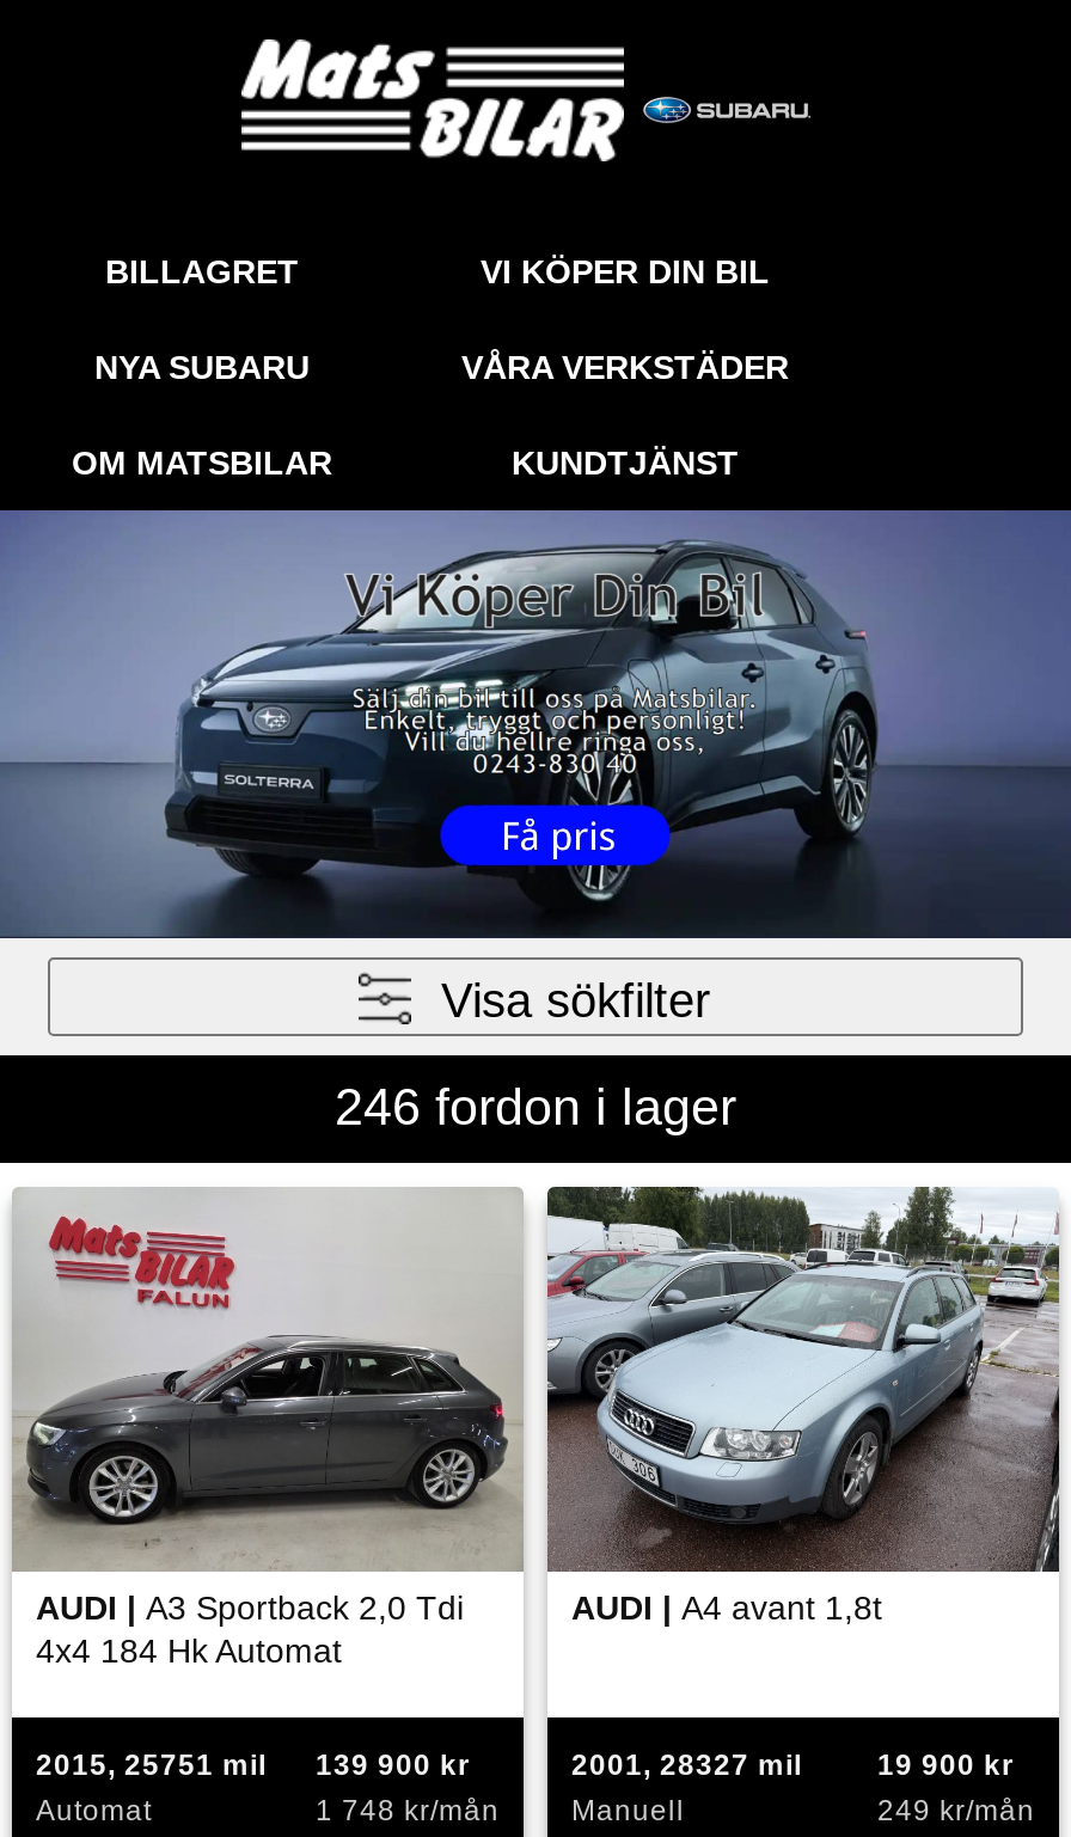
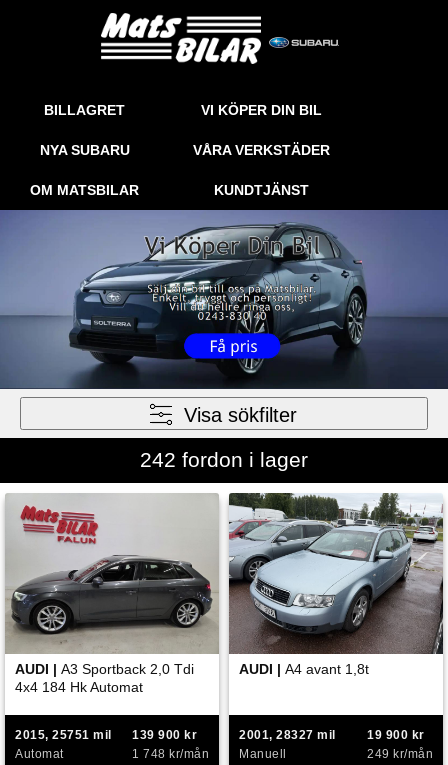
[335,1080,736,1138] 246 fordon i lager -> [140,448,308,472] 242 fordon i lager

